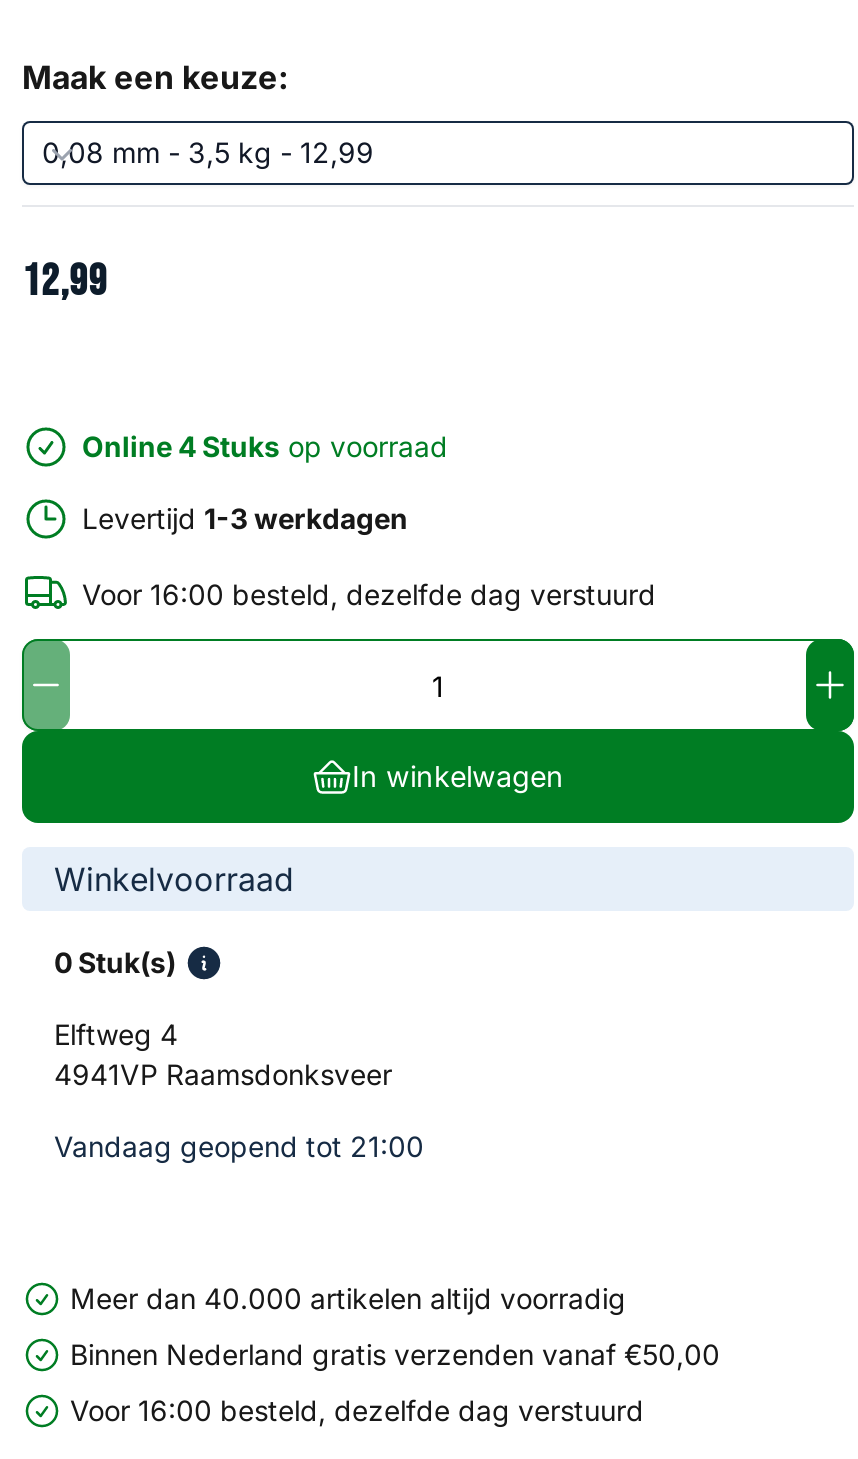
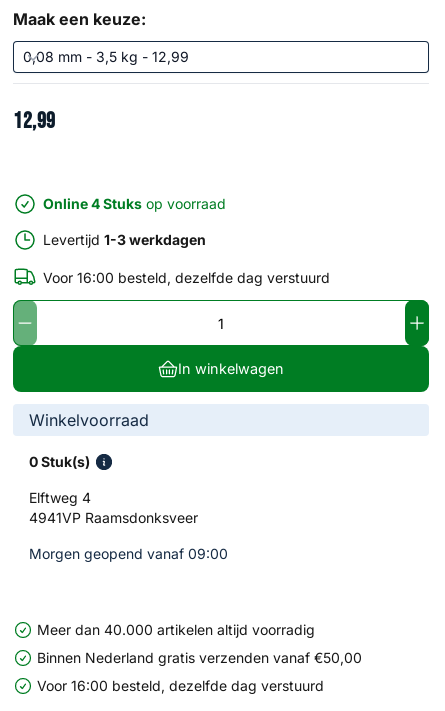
[72,1128,424,1162] Vandaag geopend tot 21:00 -> [42,545,228,562] Morgen geopend vanaf 09:00

